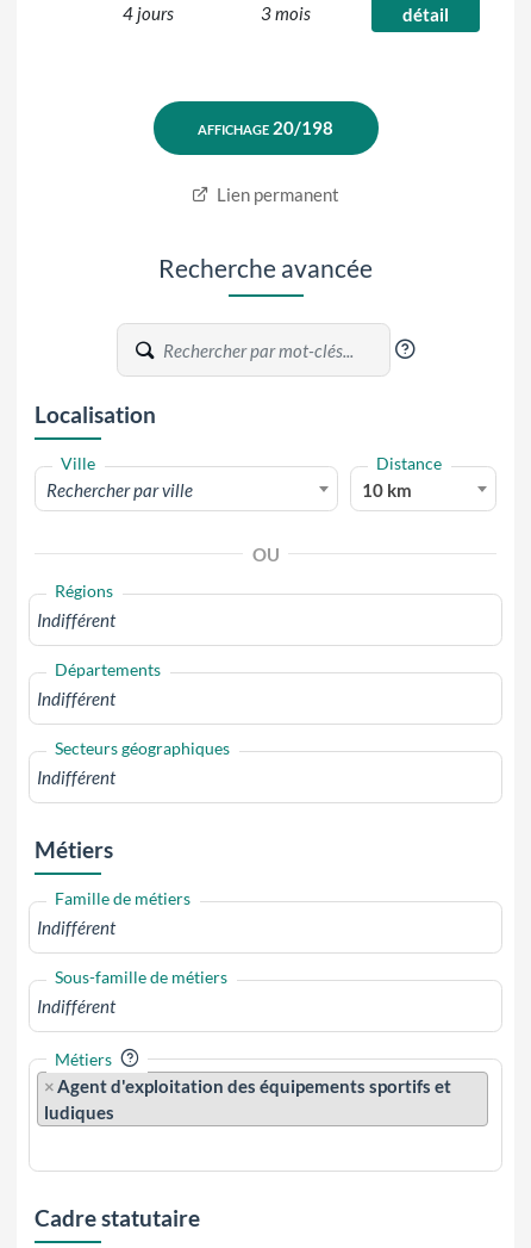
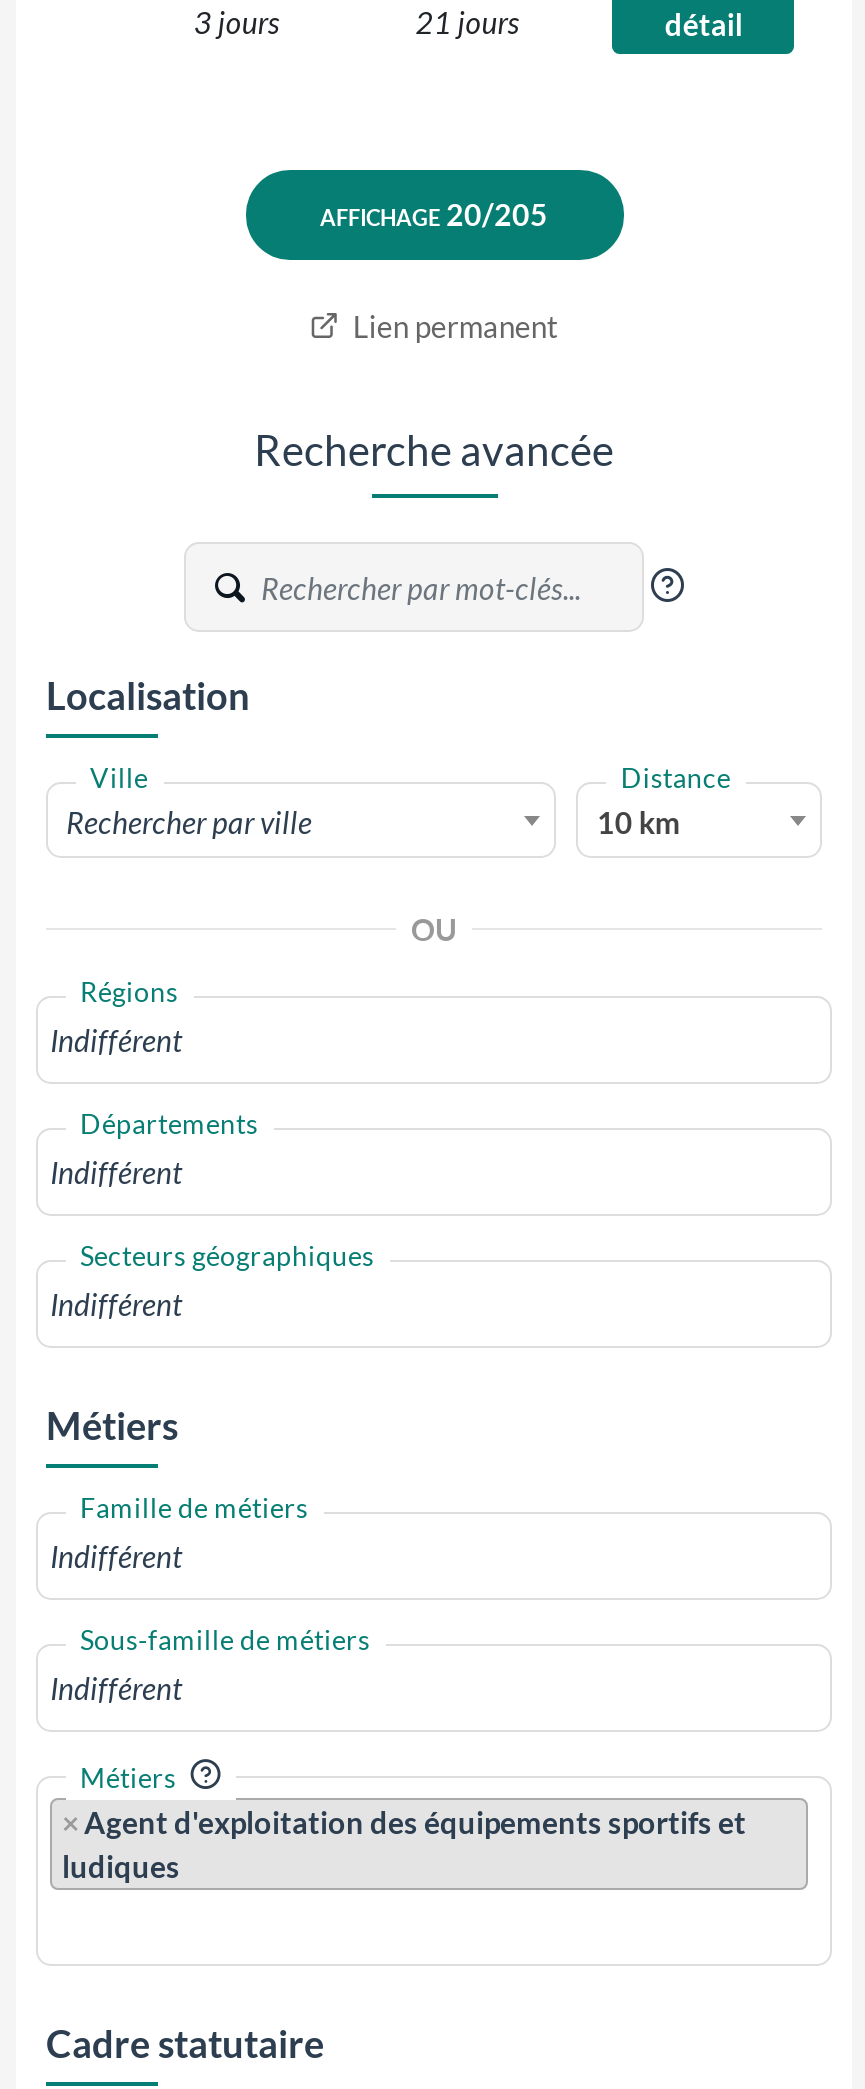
[123,2,174,24] 4 jours -> [194,4,280,40] 3 jours
[260,2,310,24] 3 mois -> [415,4,519,40] 21 jours

